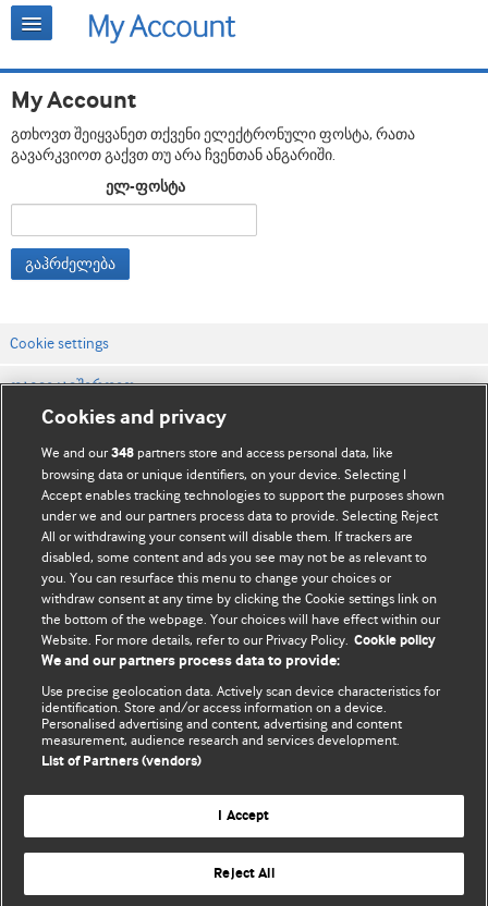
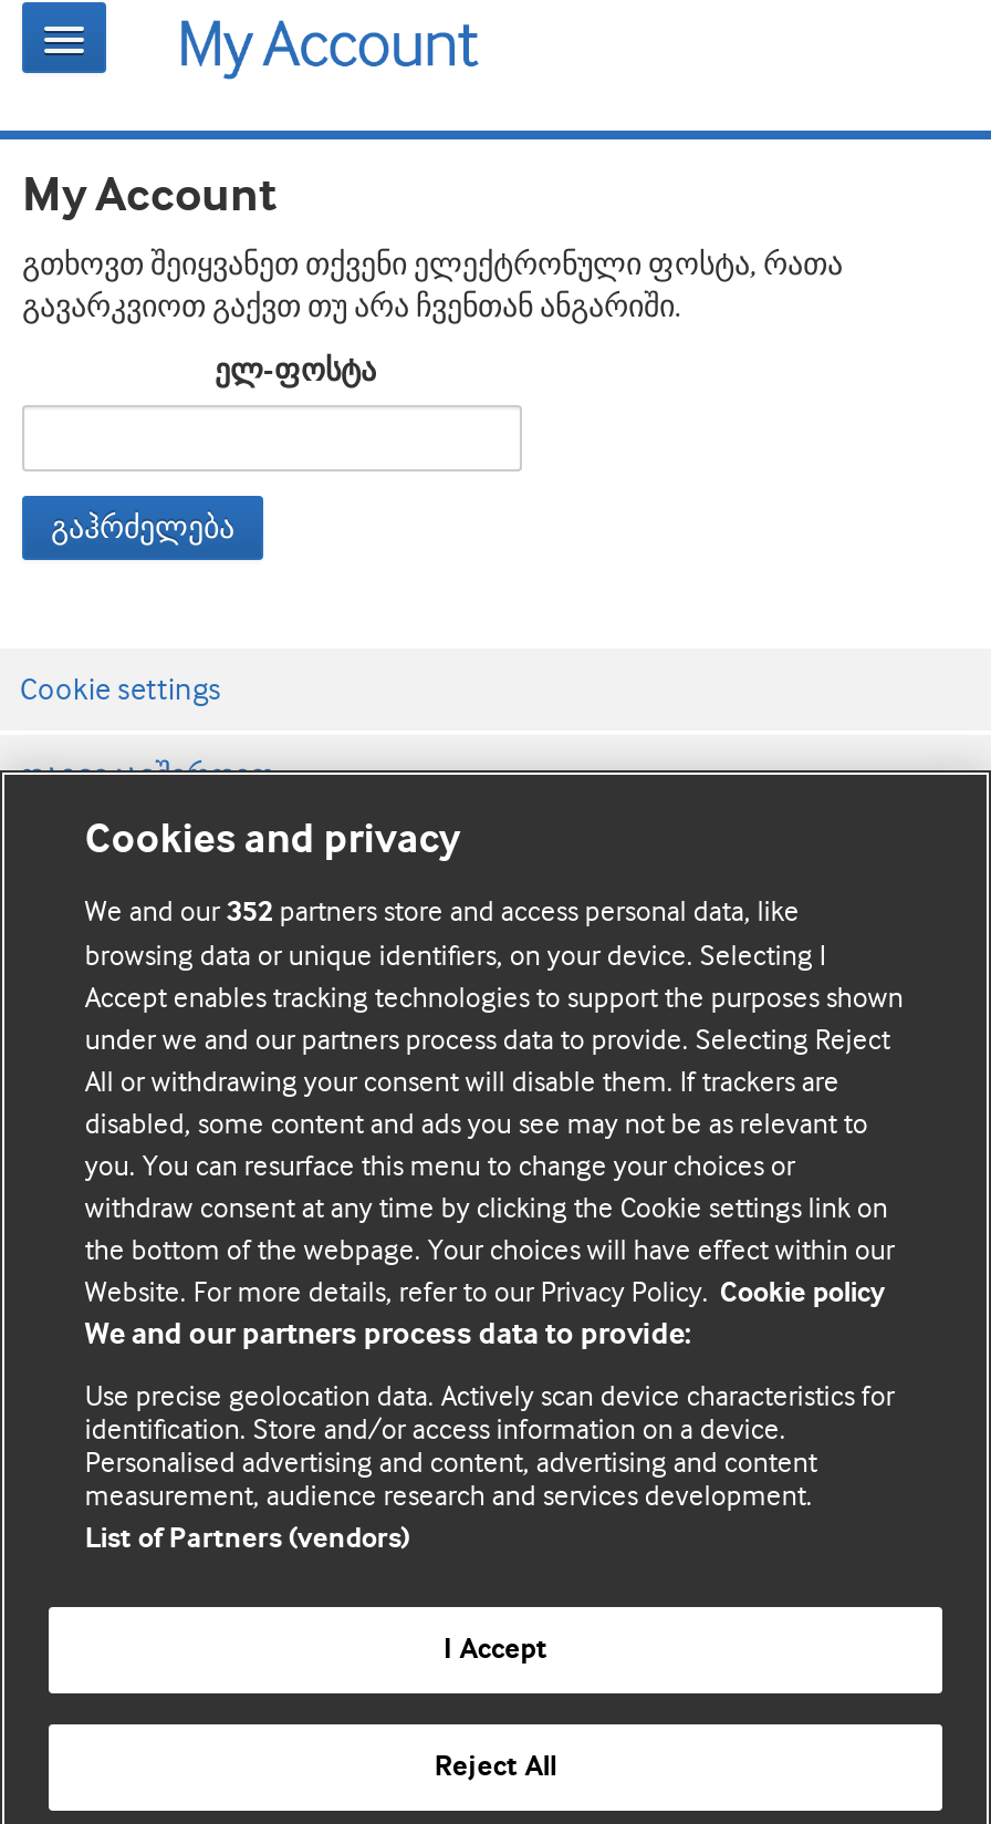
[42,444,394,462] We and our 348 partners store and access personal data, like -> [85,894,799,930] We and our 352 partners store and access personal data, like

